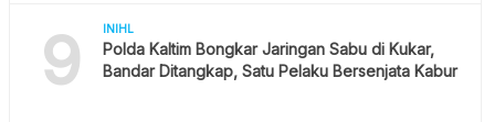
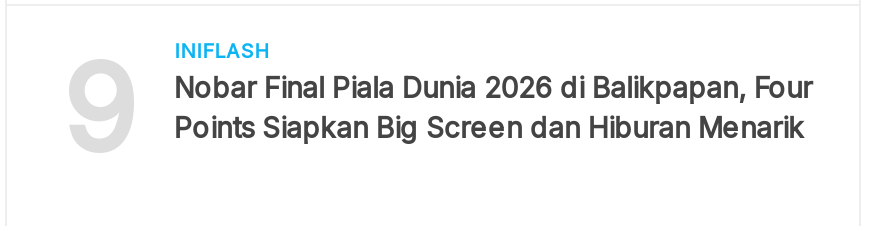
[102,21,457,80] INIHL | Polda Kaltim Bongkar Jaringan Sabu di Kukar, | Bandar Ditangkap, Satu Pelaku Bersenjata Kabur -> [174,37,812,143] INIFLASH | Nobar Final Piala Dunia 2026 di Balikpapan, Four | Points Siapkan Big Screen dan Hiburan Menarik

